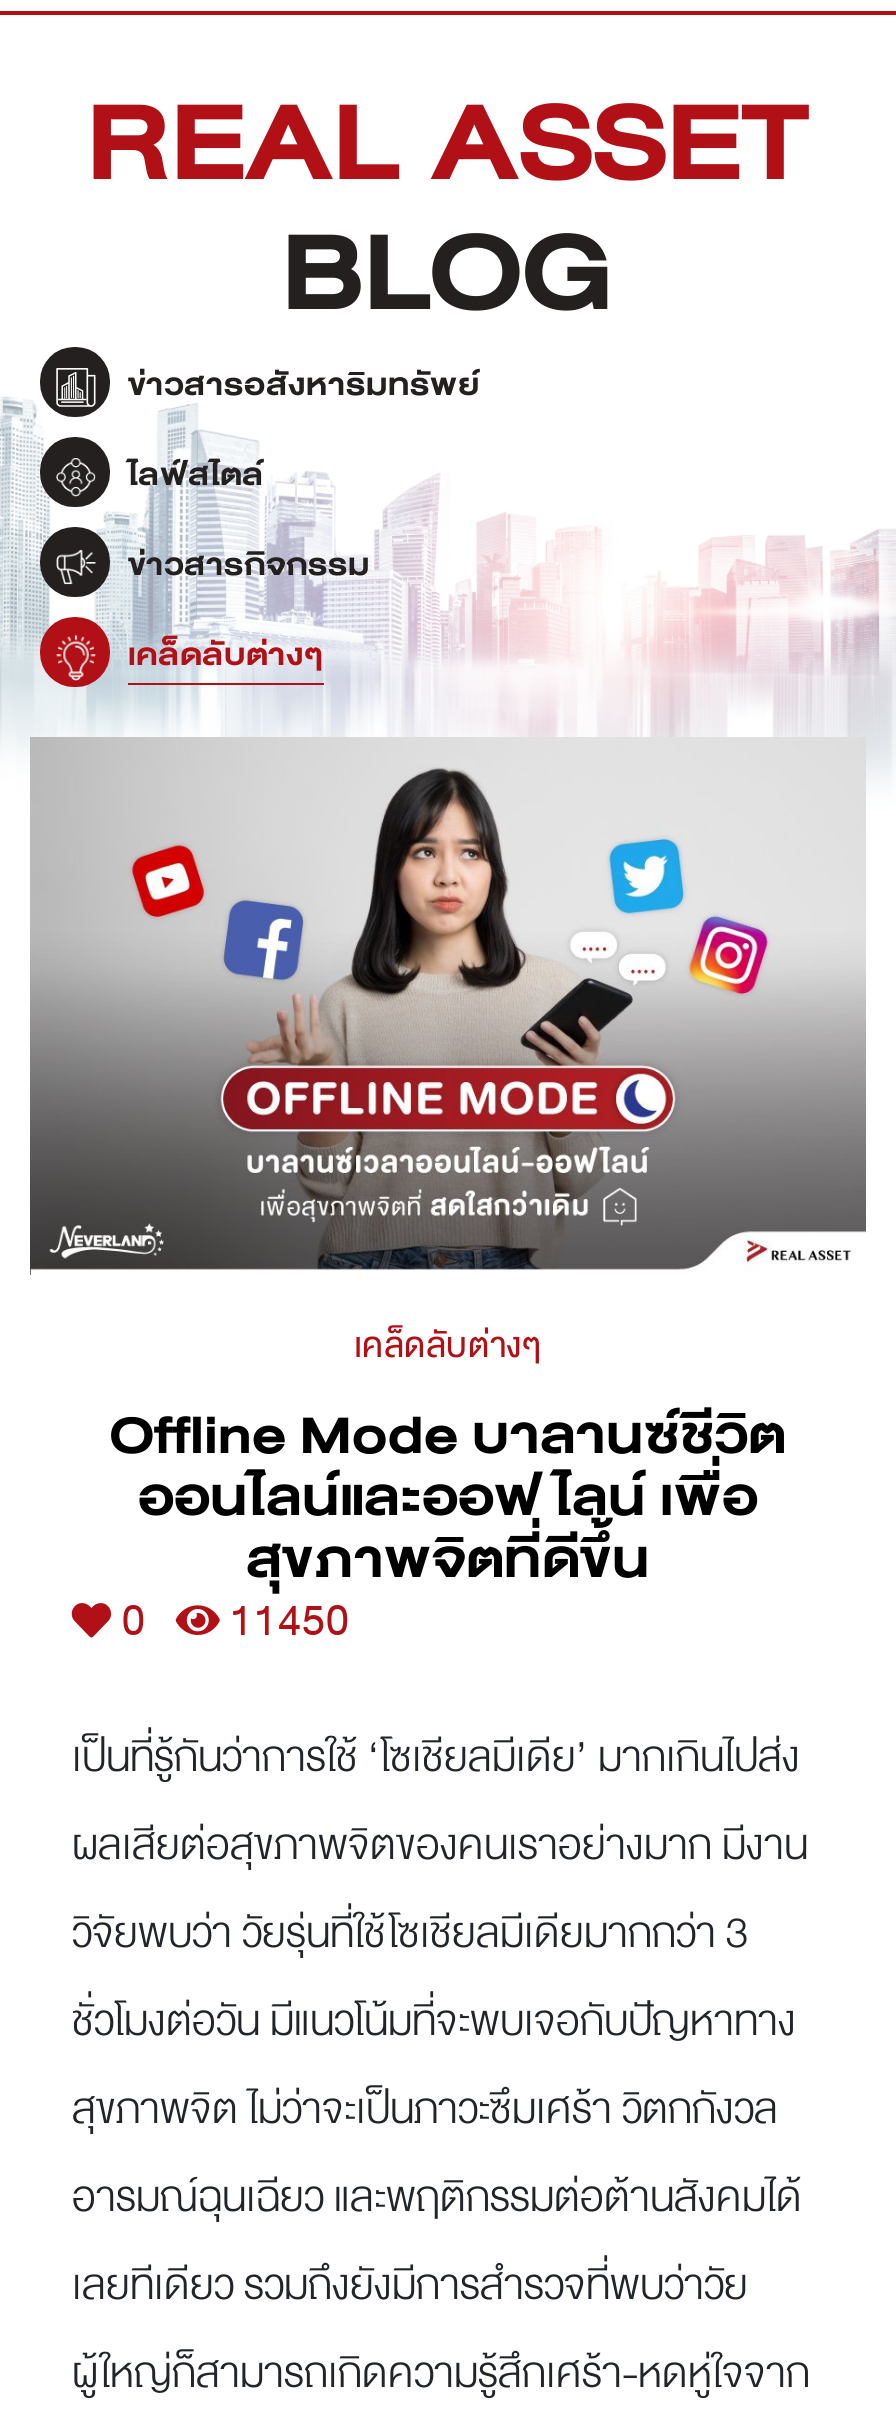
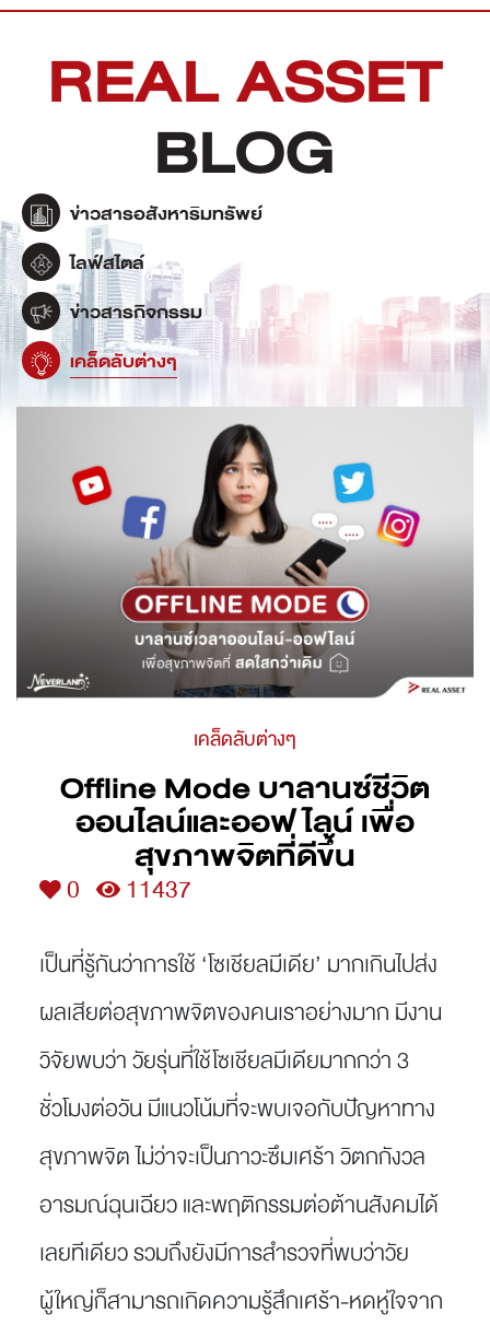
[112,1583,350,1659] 0 11450 -> [61,869,191,911] 0 11437

